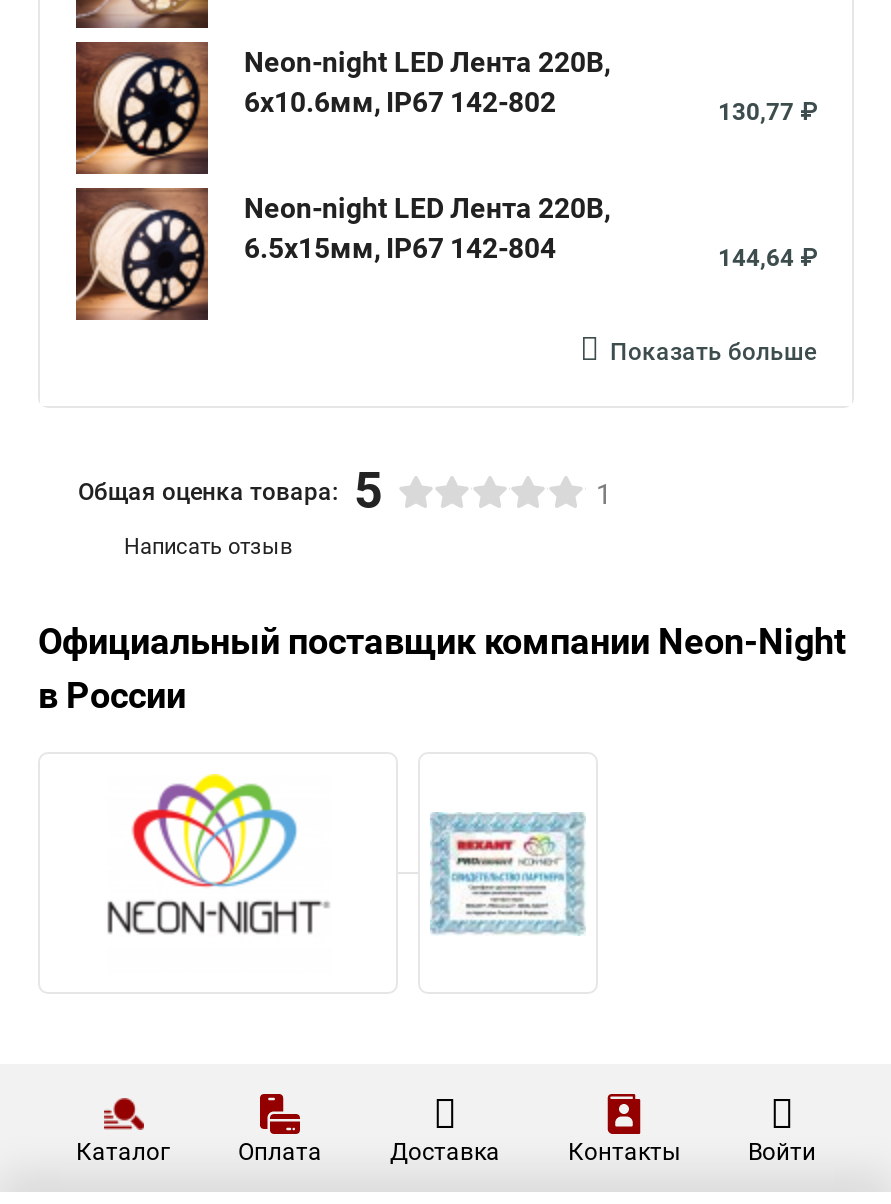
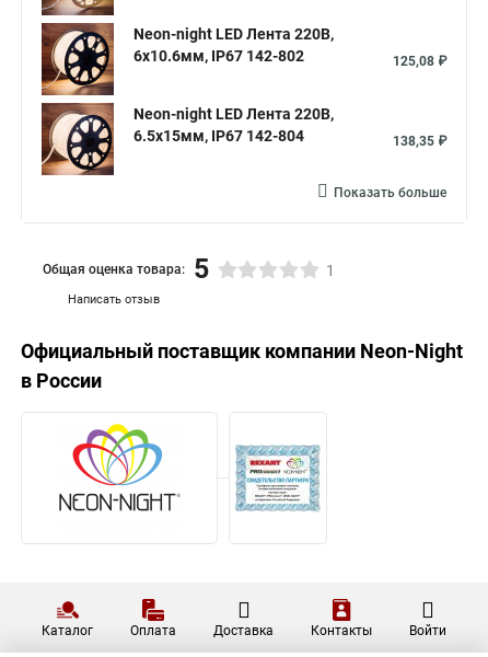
[718,98,816,126] 130,77 ₽ -> [393,54,446,69] 125,08 ₽
[718,244,816,272] 144,64 ₽ -> [393,134,446,149] 138,35 ₽

